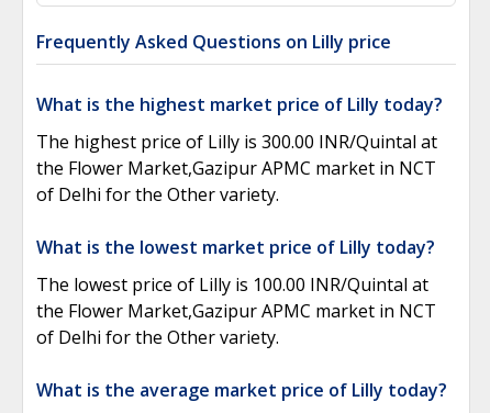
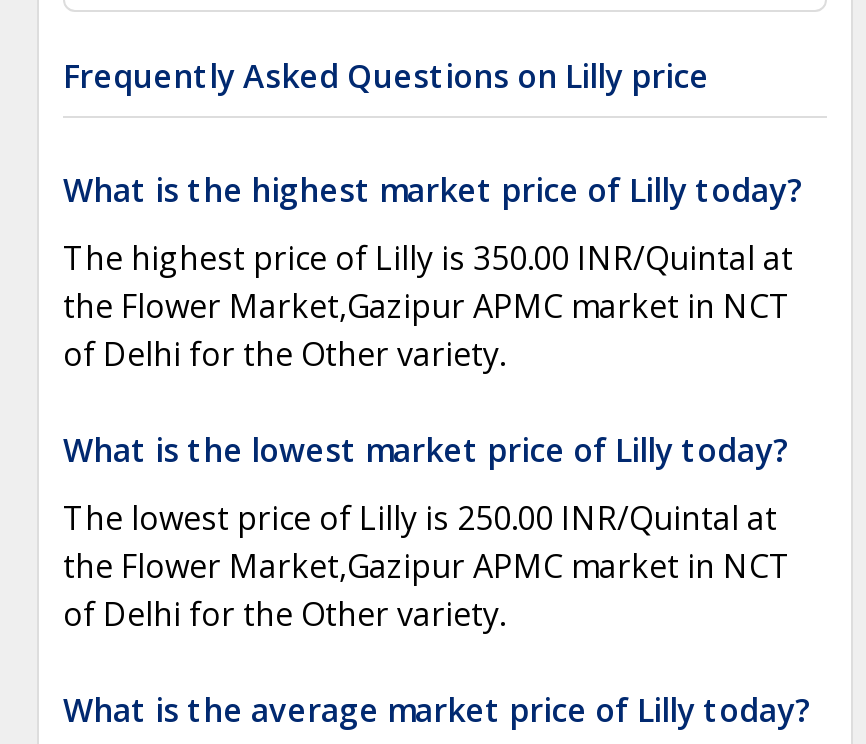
[36,130,437,154] The highest price of Lilly is 300.00 INR/Quintal at -> [63,237,793,281] The highest price of Lilly is 350.00 INR/Quintal at
[36,273,428,297] The lowest price of Lilly is 100.00 INR/Quintal at -> [63,497,777,541] The lowest price of Lilly is 250.00 INR/Quintal at

